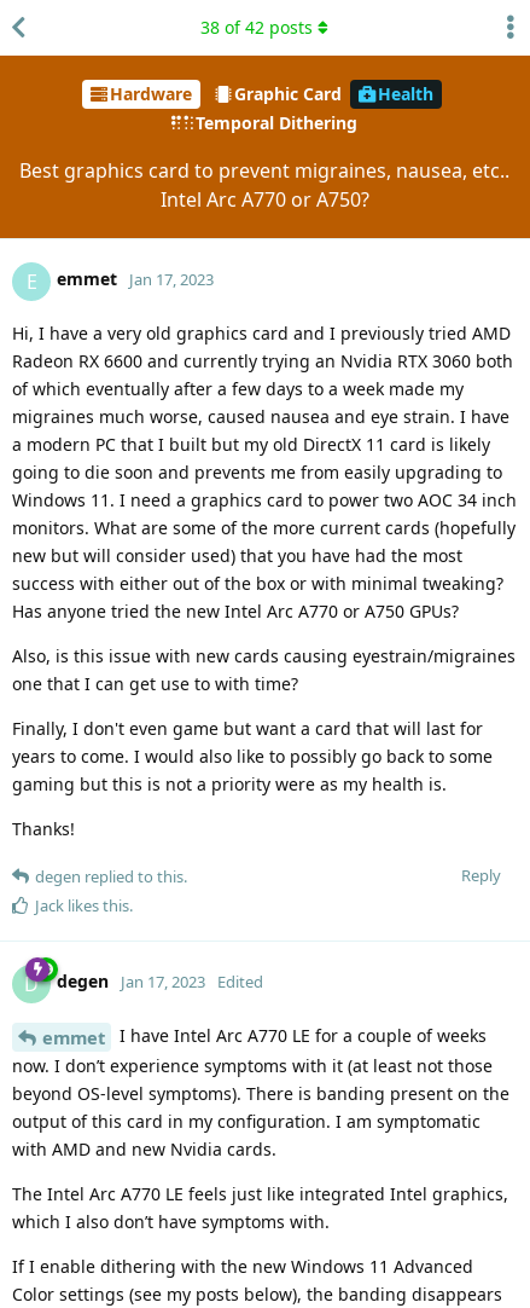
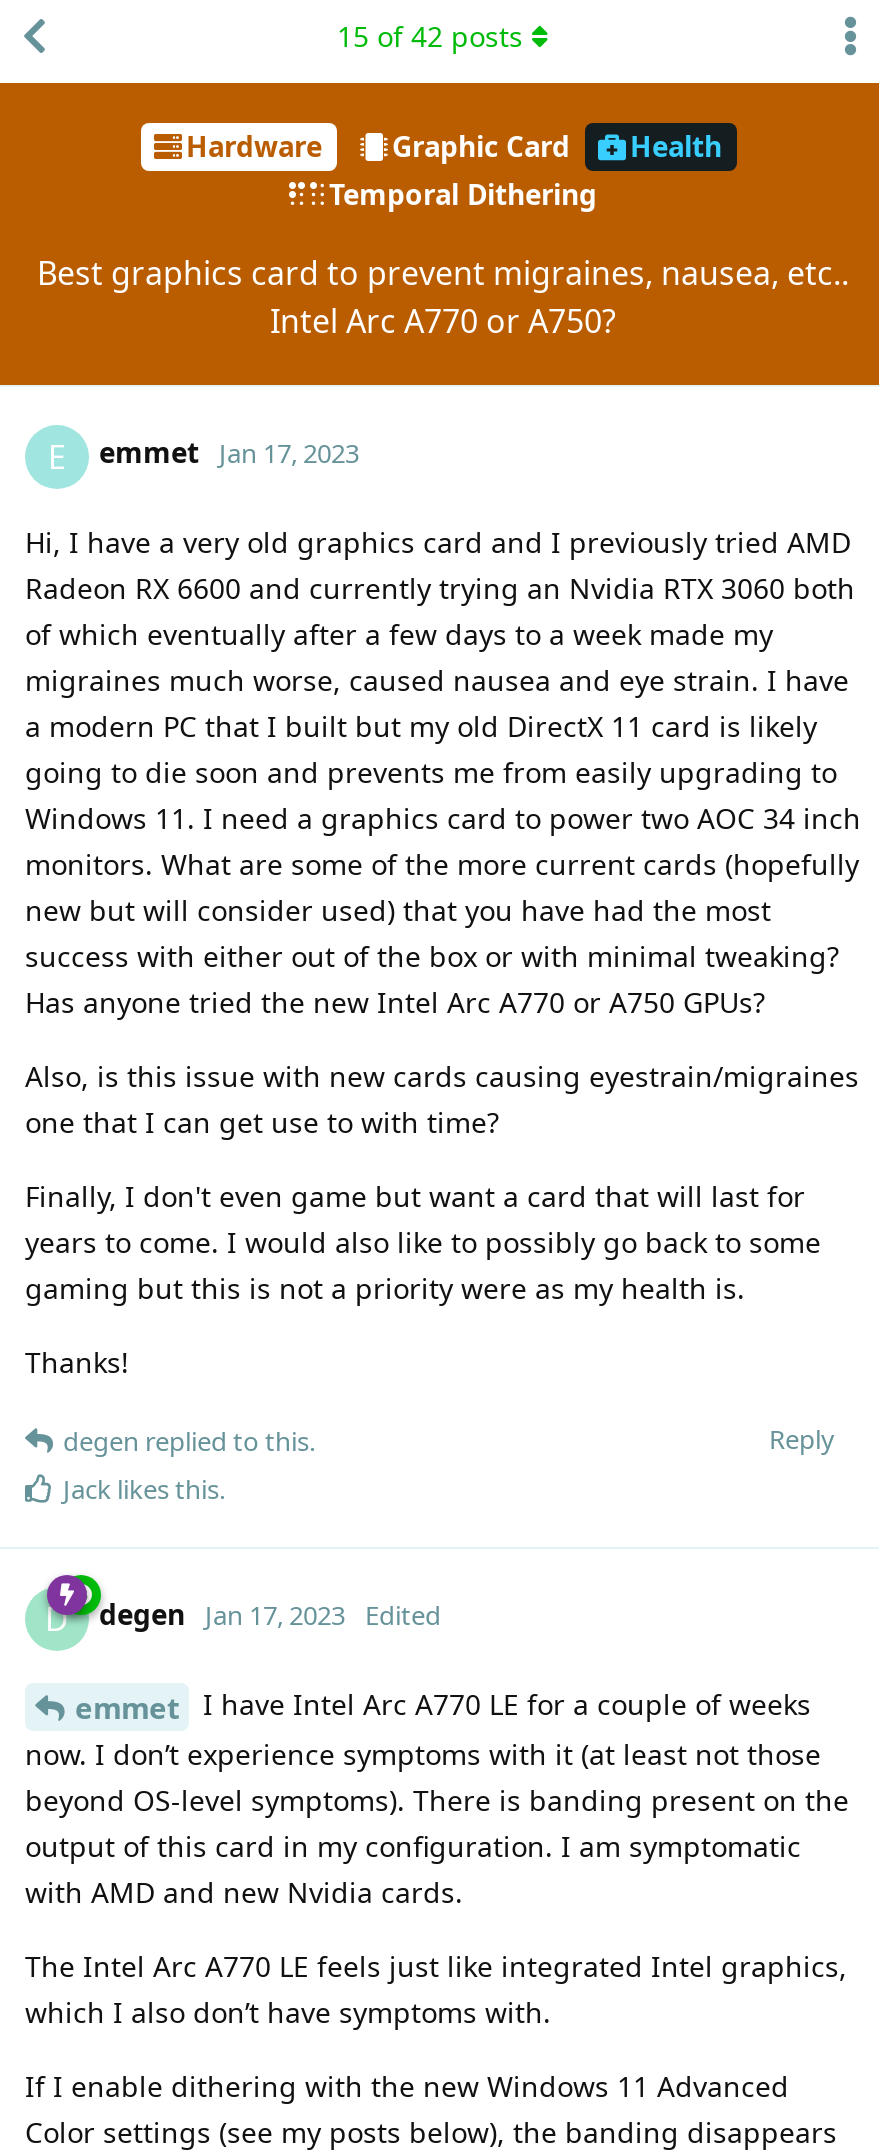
[200,16,313,39] 38 of 42 posts -> [337,17,523,55] 15 of 42 posts

